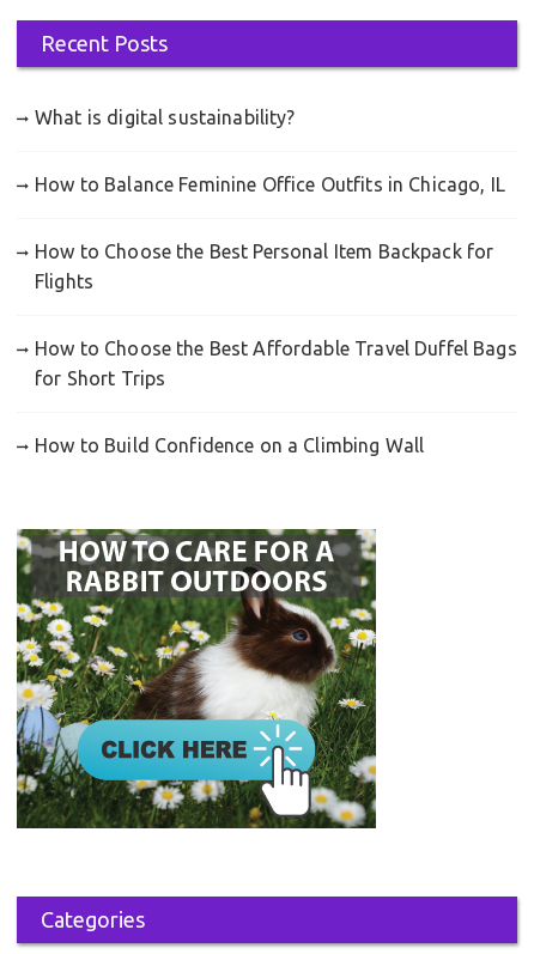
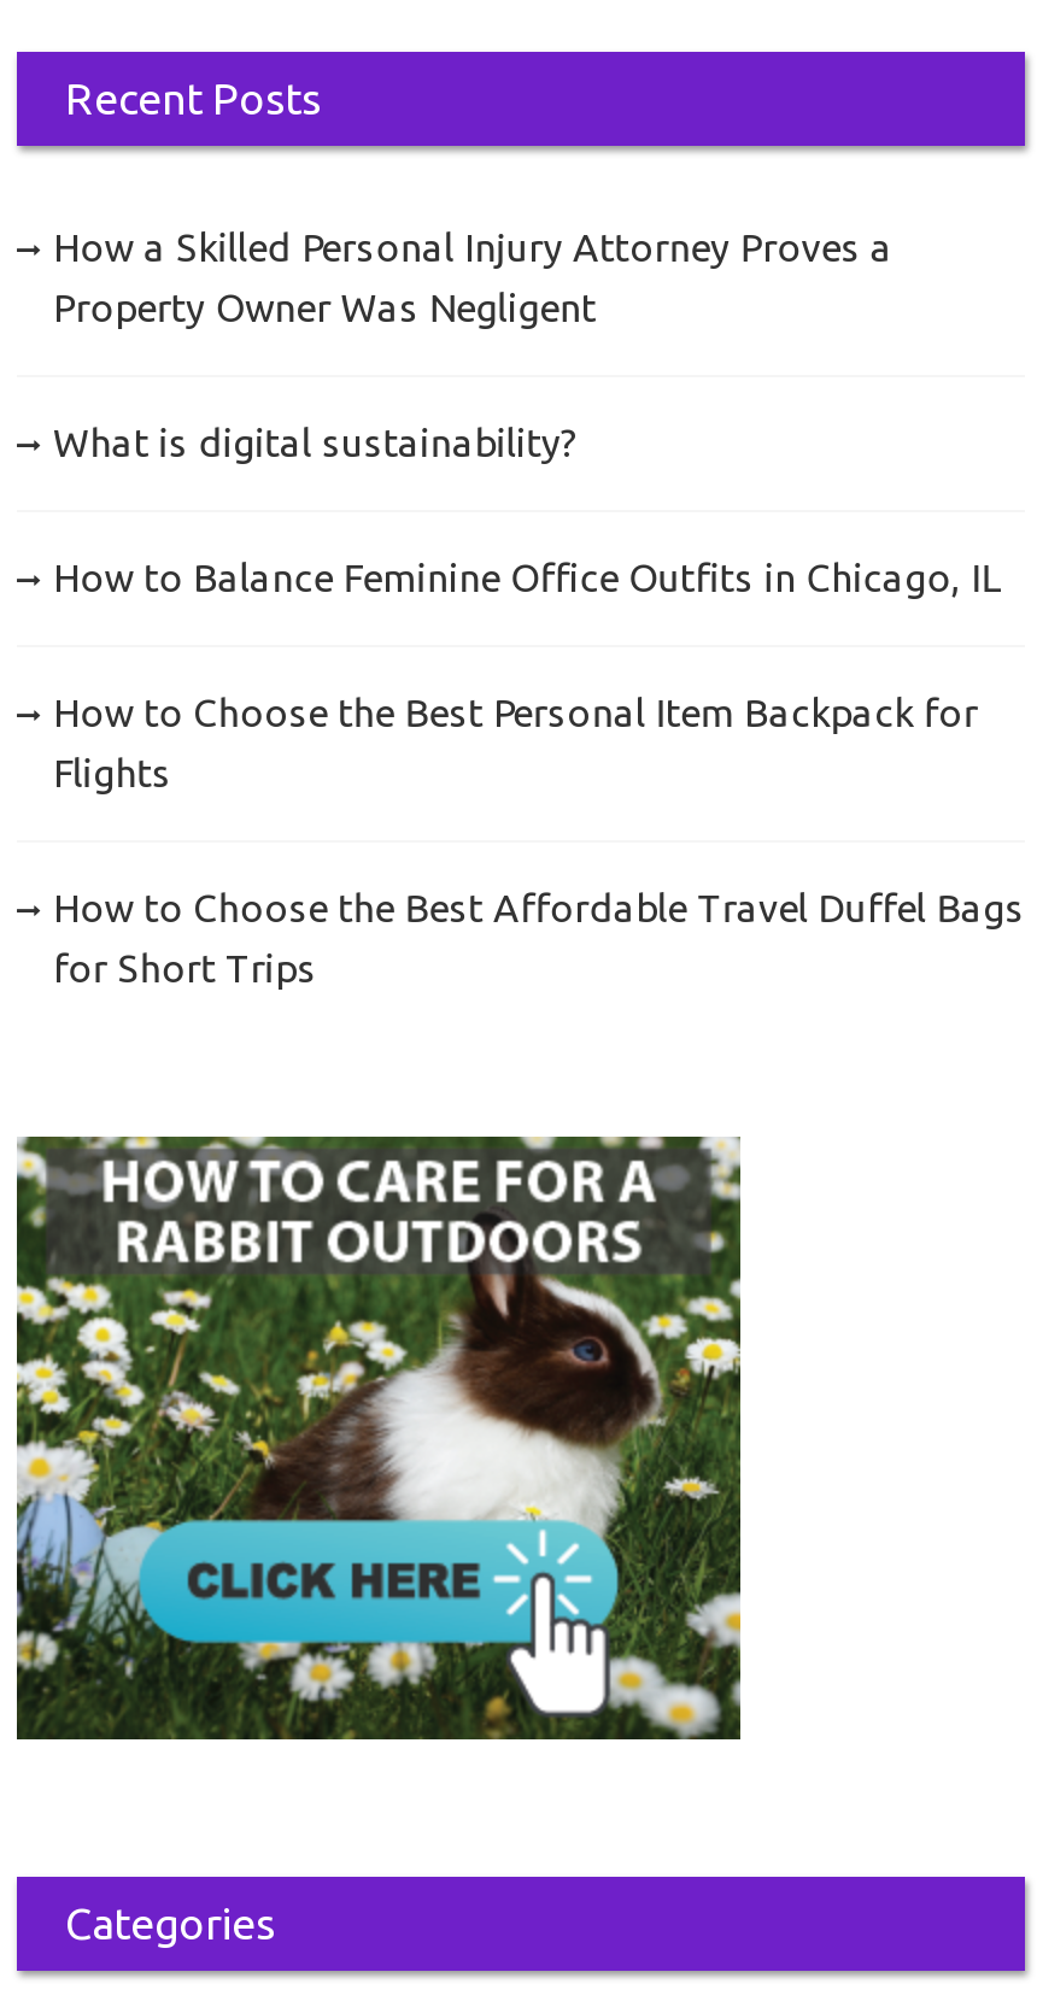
none -> [53,225,893,329] How a Skilled Personal Injury Attorney Proves a | Property Owner Was Negligent
moved [35,107,517,389] -> [53,421,1024,990]: What is digital sustainability? | How to Balance Feminine Office Outfits in Chicago, IL | How to Choose the Best Personal Item Backpack for | Flights | How to Choose the Best Affordable Travel Duffel Bags | for Short Trips
[35,435,424,456] How to Build Confidence on a Climbing Wall -> none

